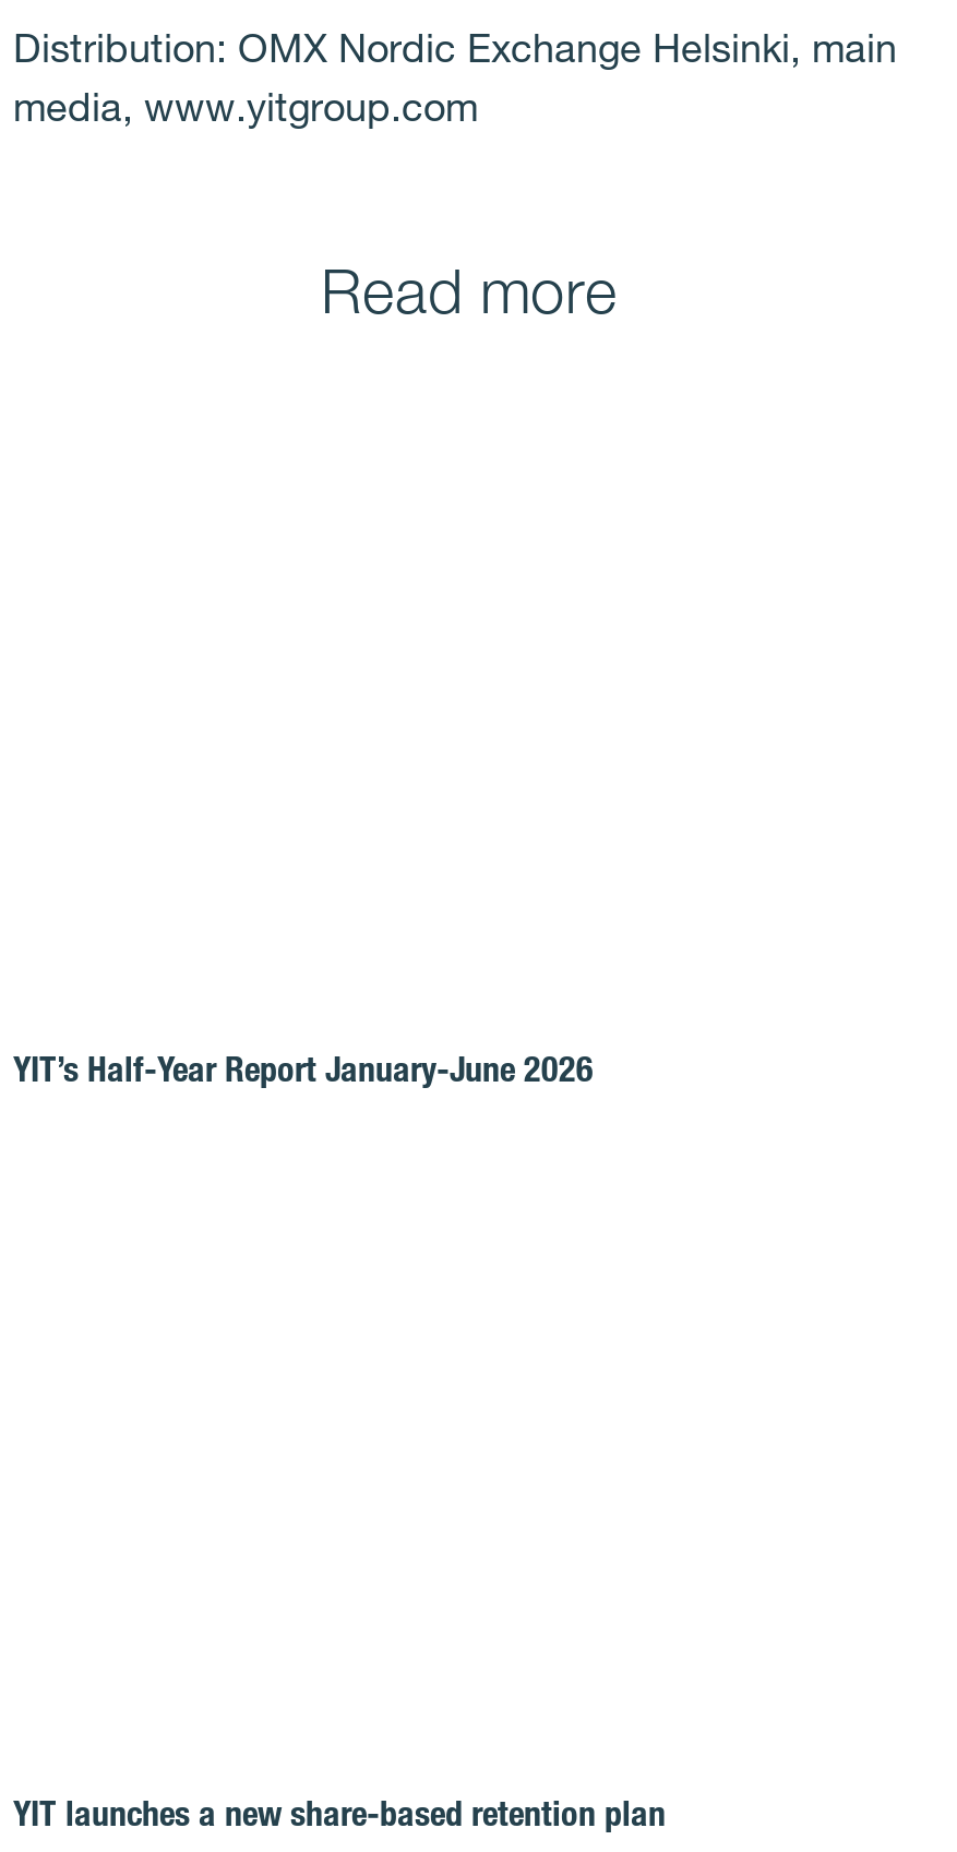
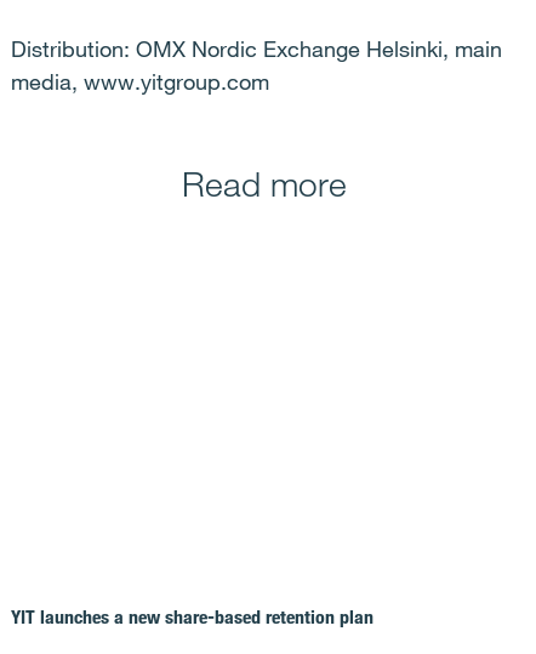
[13,1049,594,1090] YIT’s Half-Year Report January-June 2026 -> none

